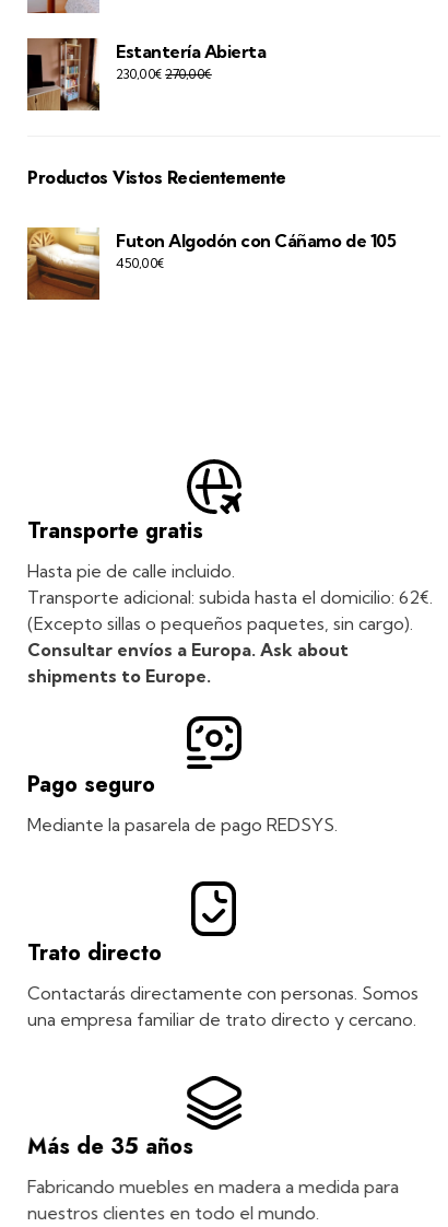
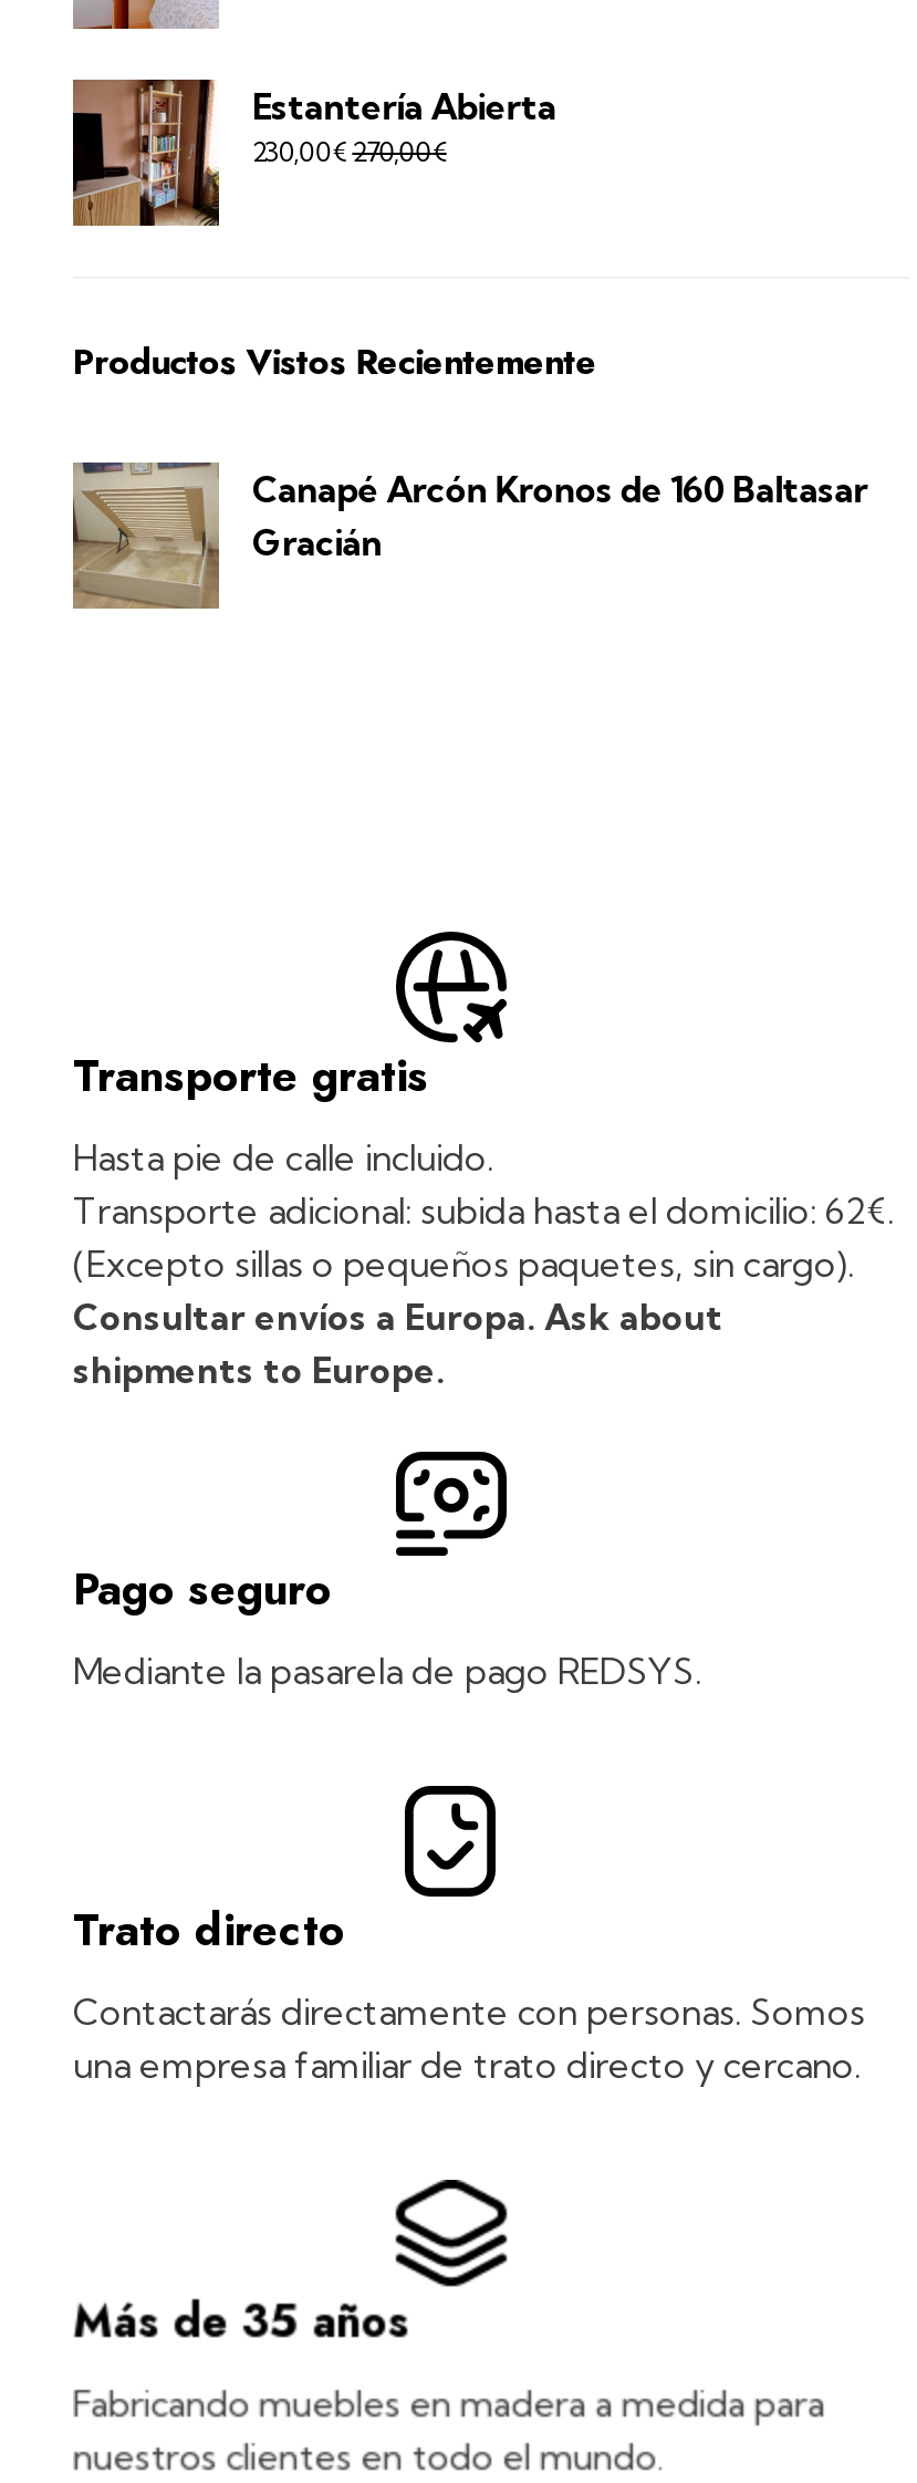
[26,226,396,299] [image] | Futon Algodón con Cáñamo de 105 | 450,00€ -> [71,460,868,609] [image] | Canapé Arcón Kronos de 160 Baltasar | Gracián

